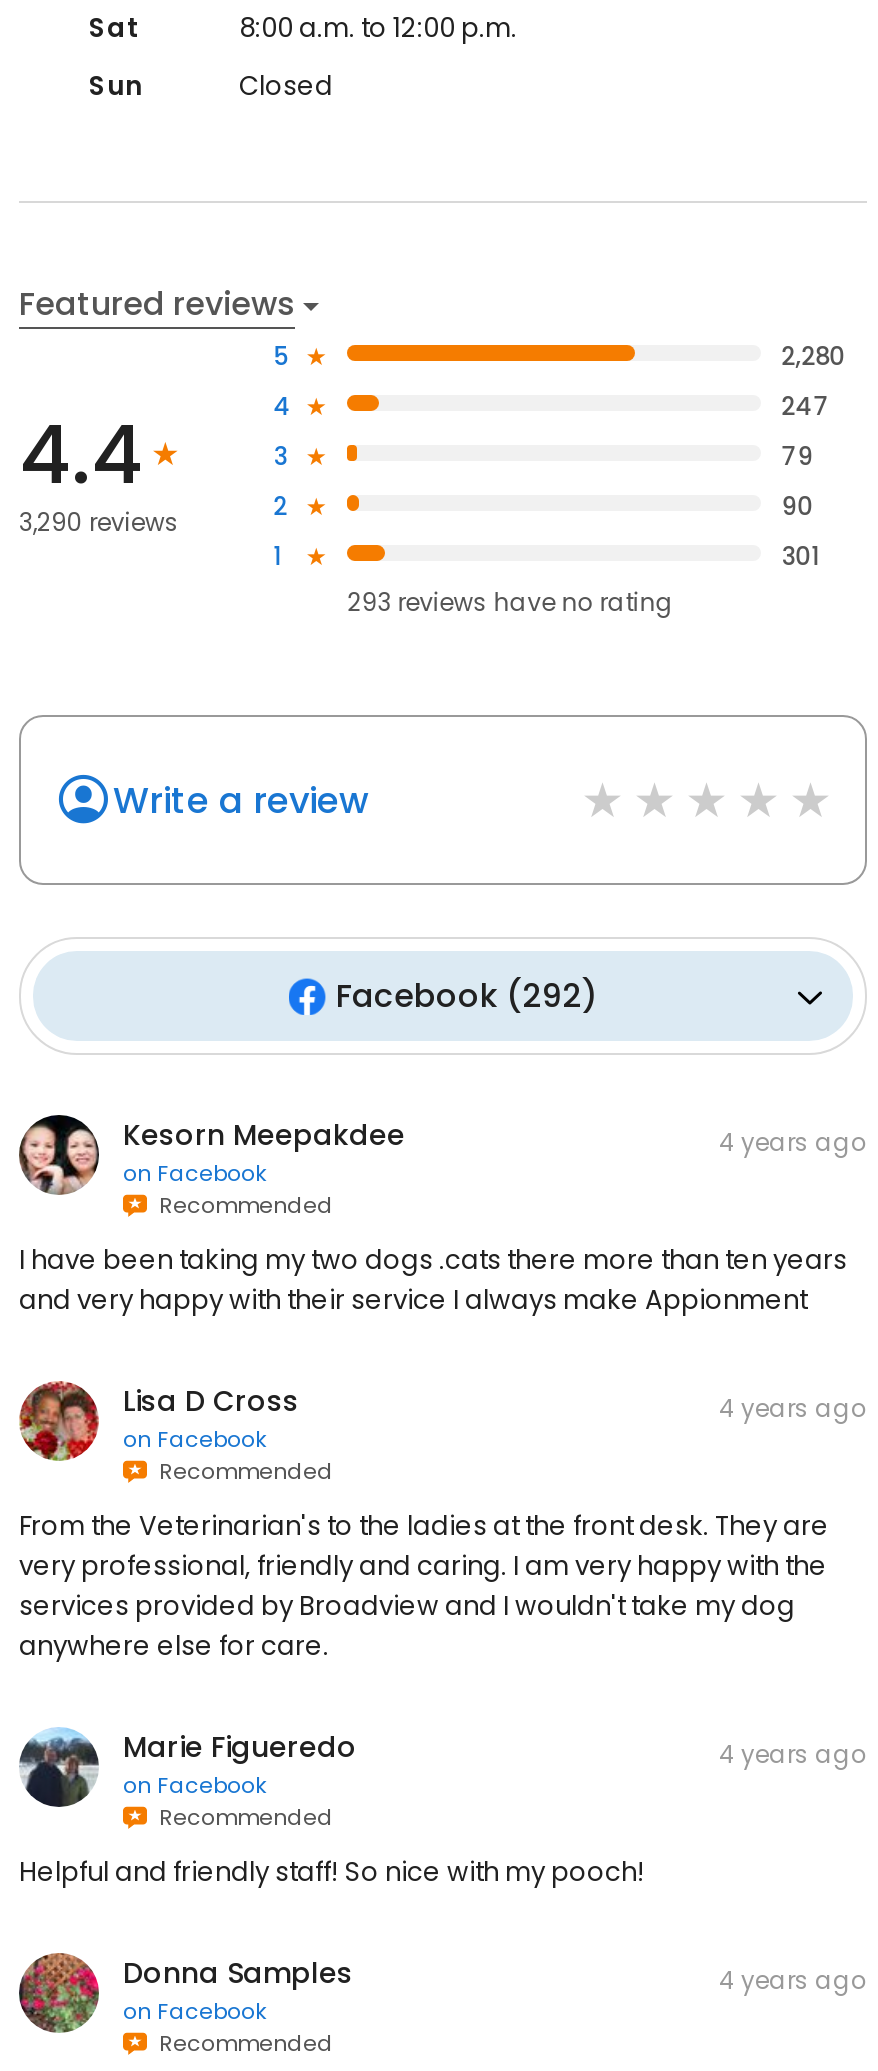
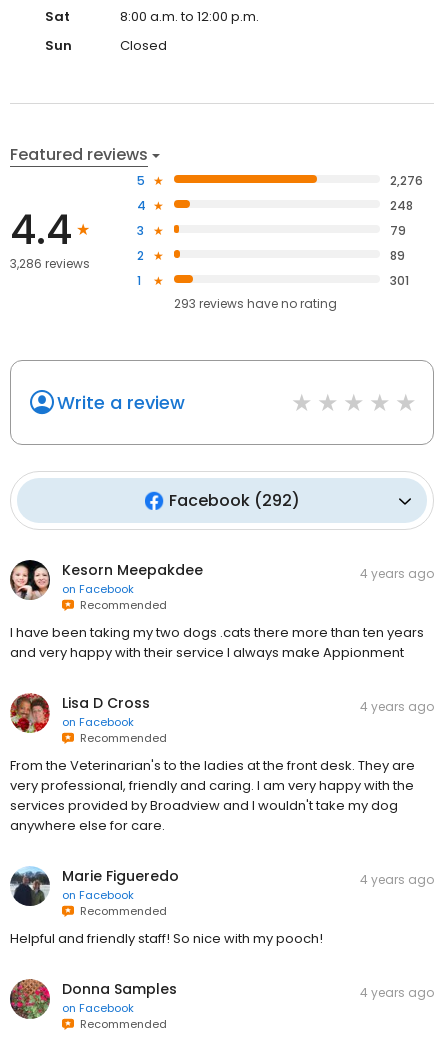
[781,339,845,373] 2,280 -> [390,172,423,189] 2,276
[781,389,829,423] 247 -> [390,197,413,214] 248
[781,489,813,523] 90 -> [390,247,405,264] 89
[19,505,179,539] 3,290 reviews -> [10,255,90,272] 3,286 reviews

